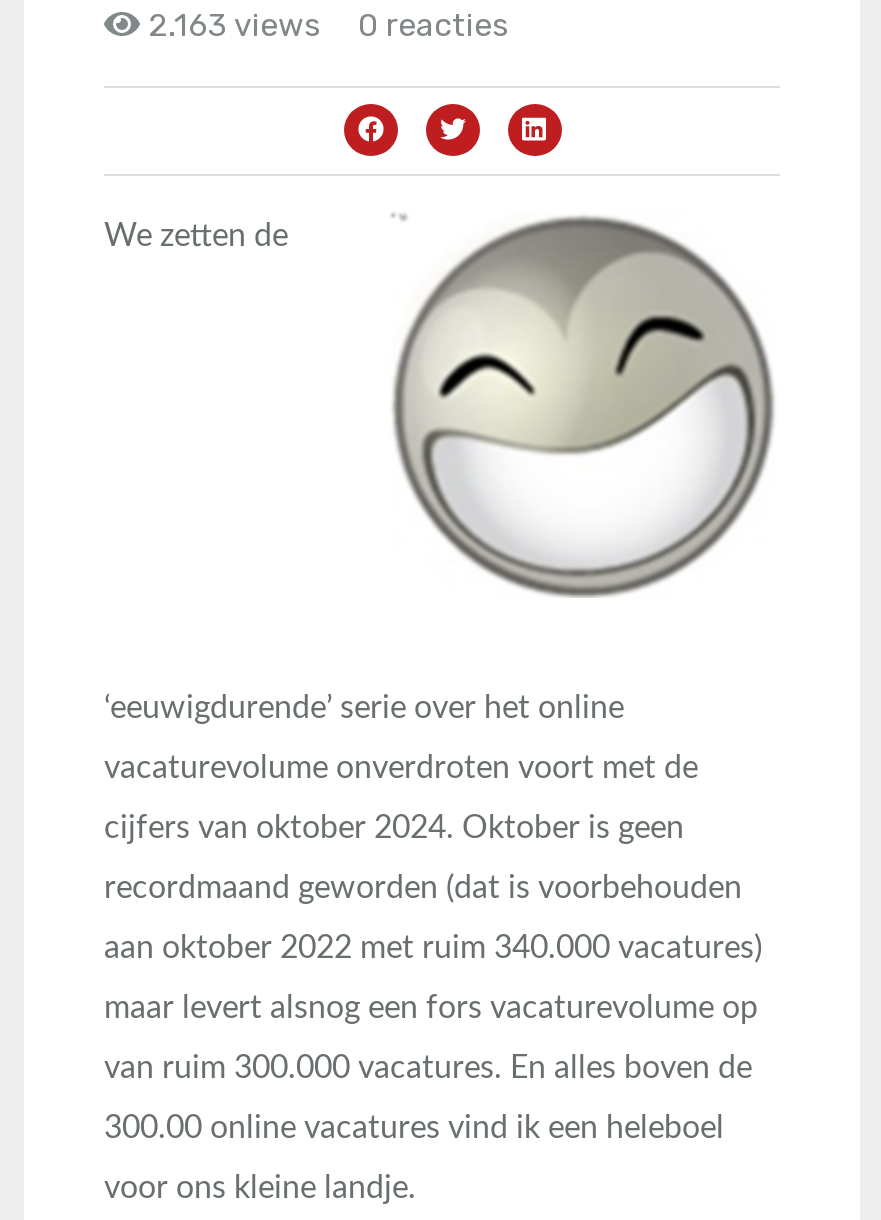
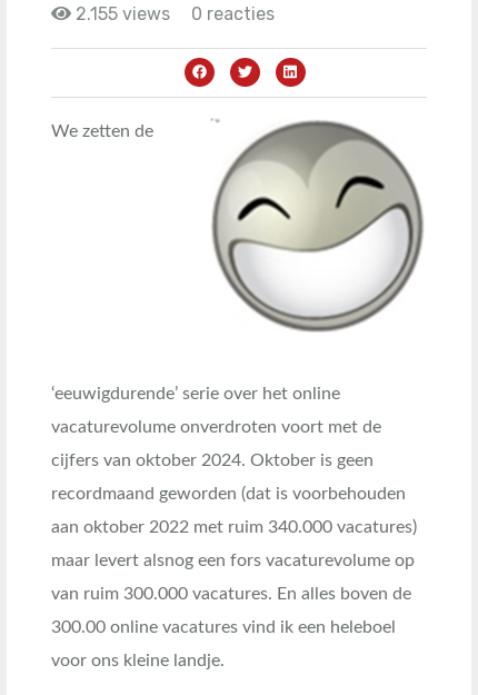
[140,6,508,44] 2.163 views 0 reacties -> [71,3,275,24] 2.155 views 0 reacties

